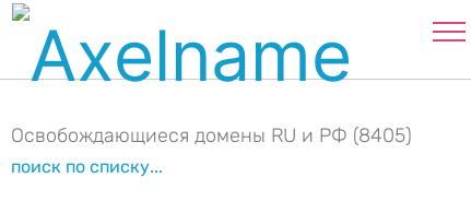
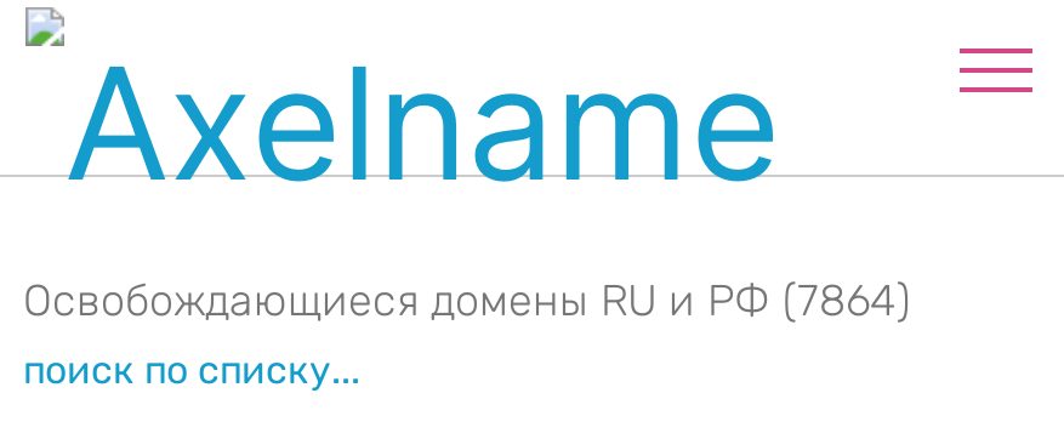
[11,123,412,146] Освобождающиеся домены RU и РФ (8405) -> [23,274,911,325] Освобождающиеся домены RU и РФ (7864)

